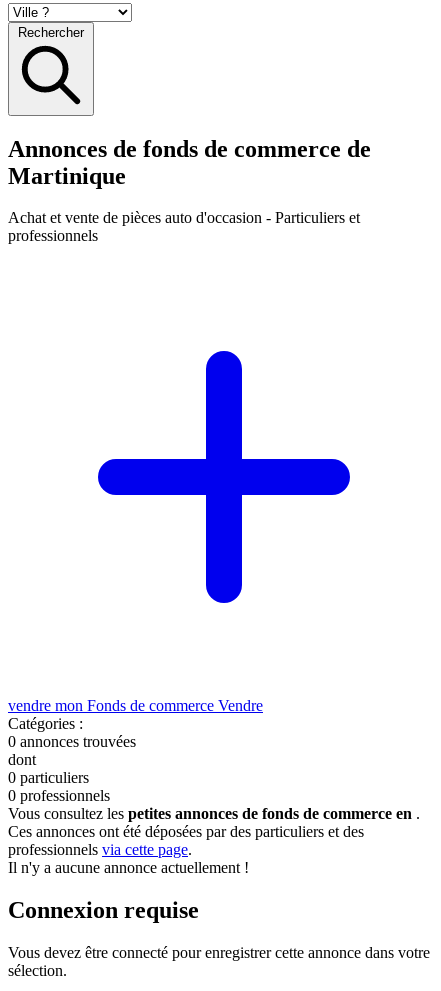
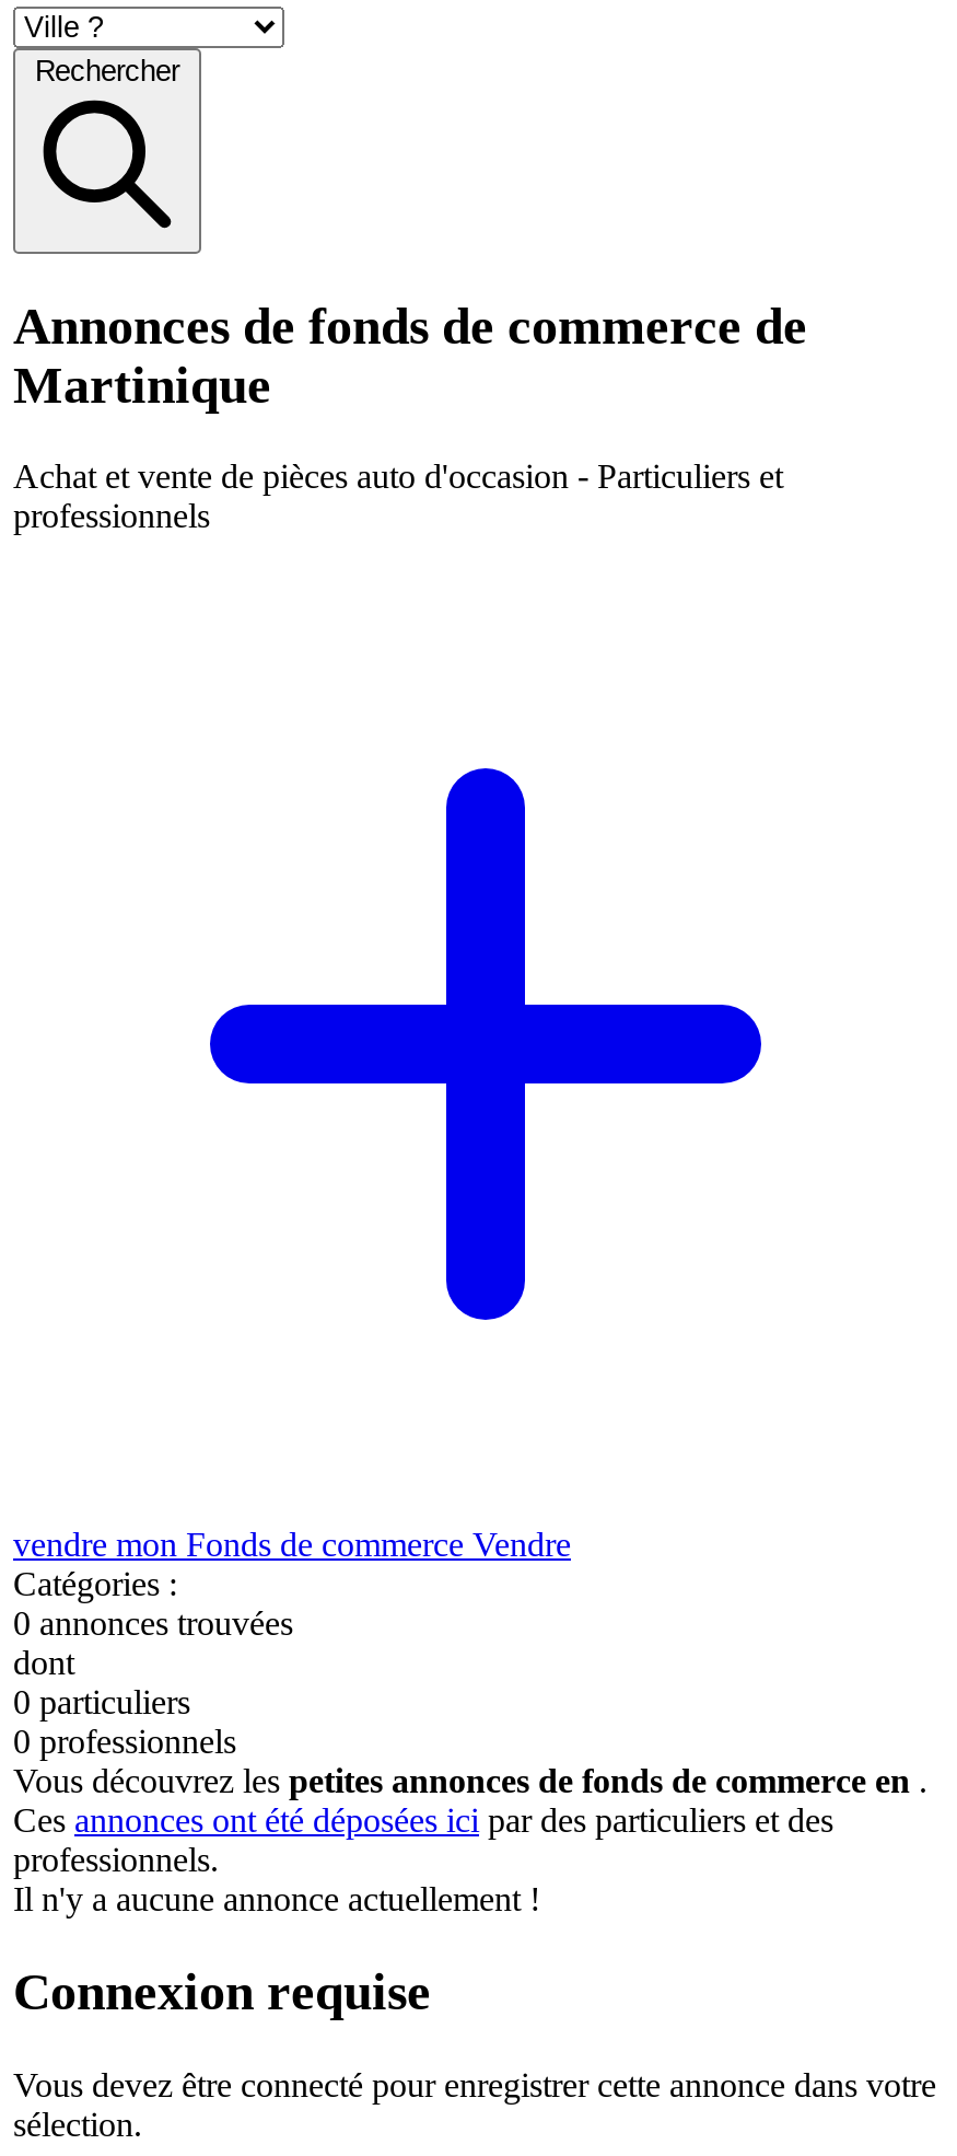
[8,805,420,858] Vous consultez les petites annonces de fonds de commerce en. | Ces annonces ont été déposées par des particuliers et des | professionnels via cette page. -> [13,1763,927,1879] Vous découvrez les petites annonces de fonds de commerce en. | Ces annonces ont été déposées ici par des particuliers et des | professionnels.

